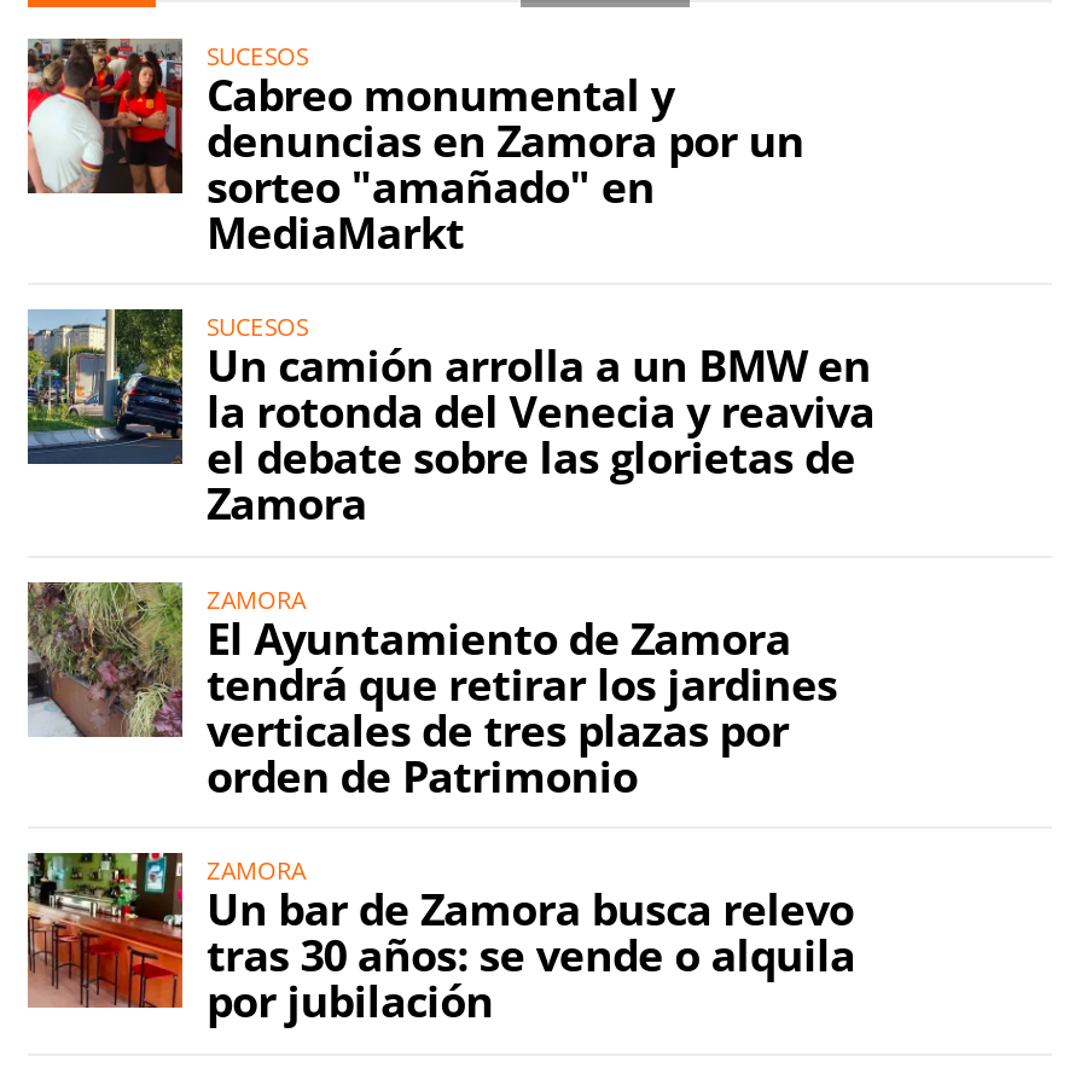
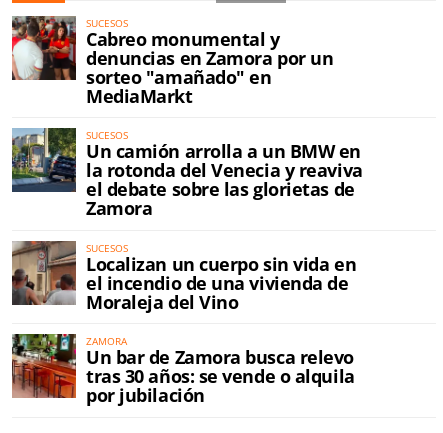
[28,582,837,804] [image] | ZAMORA | El Ayuntamiento de Zamora | tendrá que retirar los jardines | verticales de tres plazas por | orden de Patrimonio -> [11,241,356,314] [image] | SUCESOS | Localizan un cuerpo sin vida en | el incendio de una vivienda de | Moraleja del Vino

